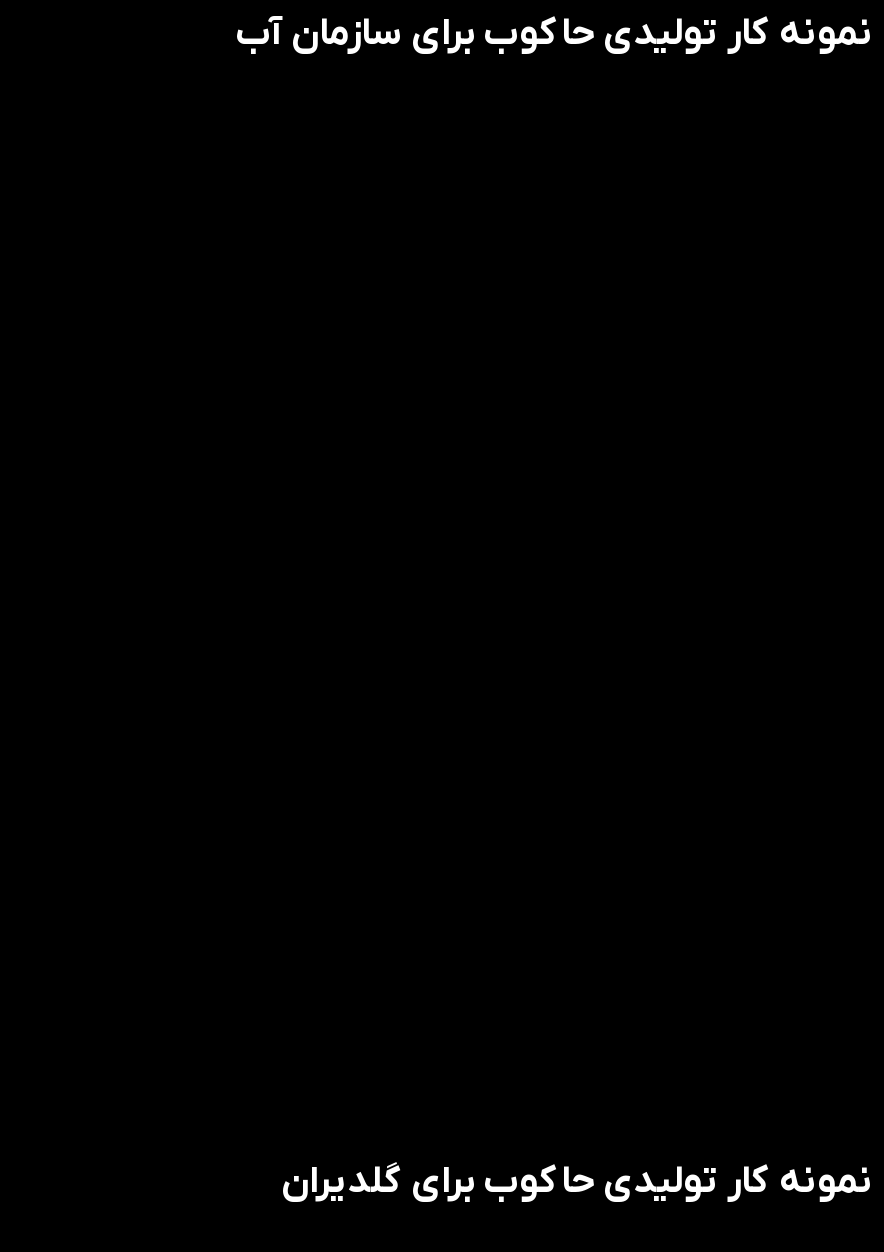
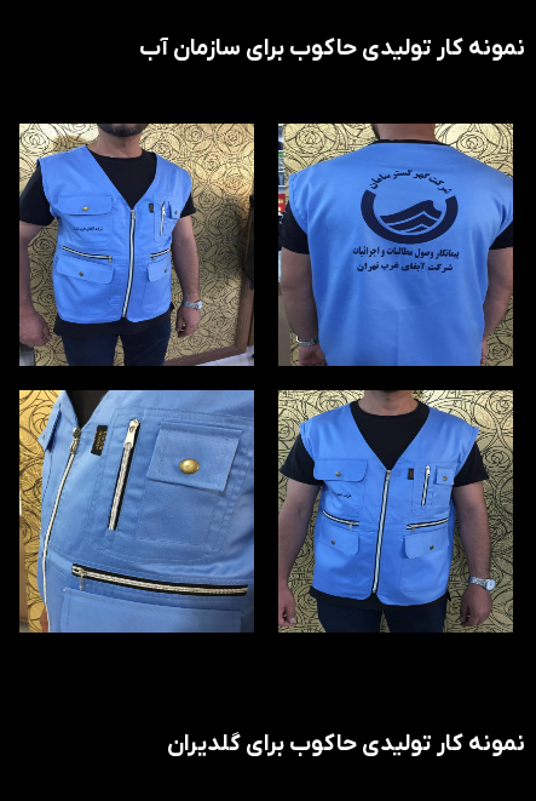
none -> [18,122,255,367] [image]
none -> [18,389,255,634] [image]
none -> [277,122,514,367] [image]
none -> [277,389,514,634] [image]

